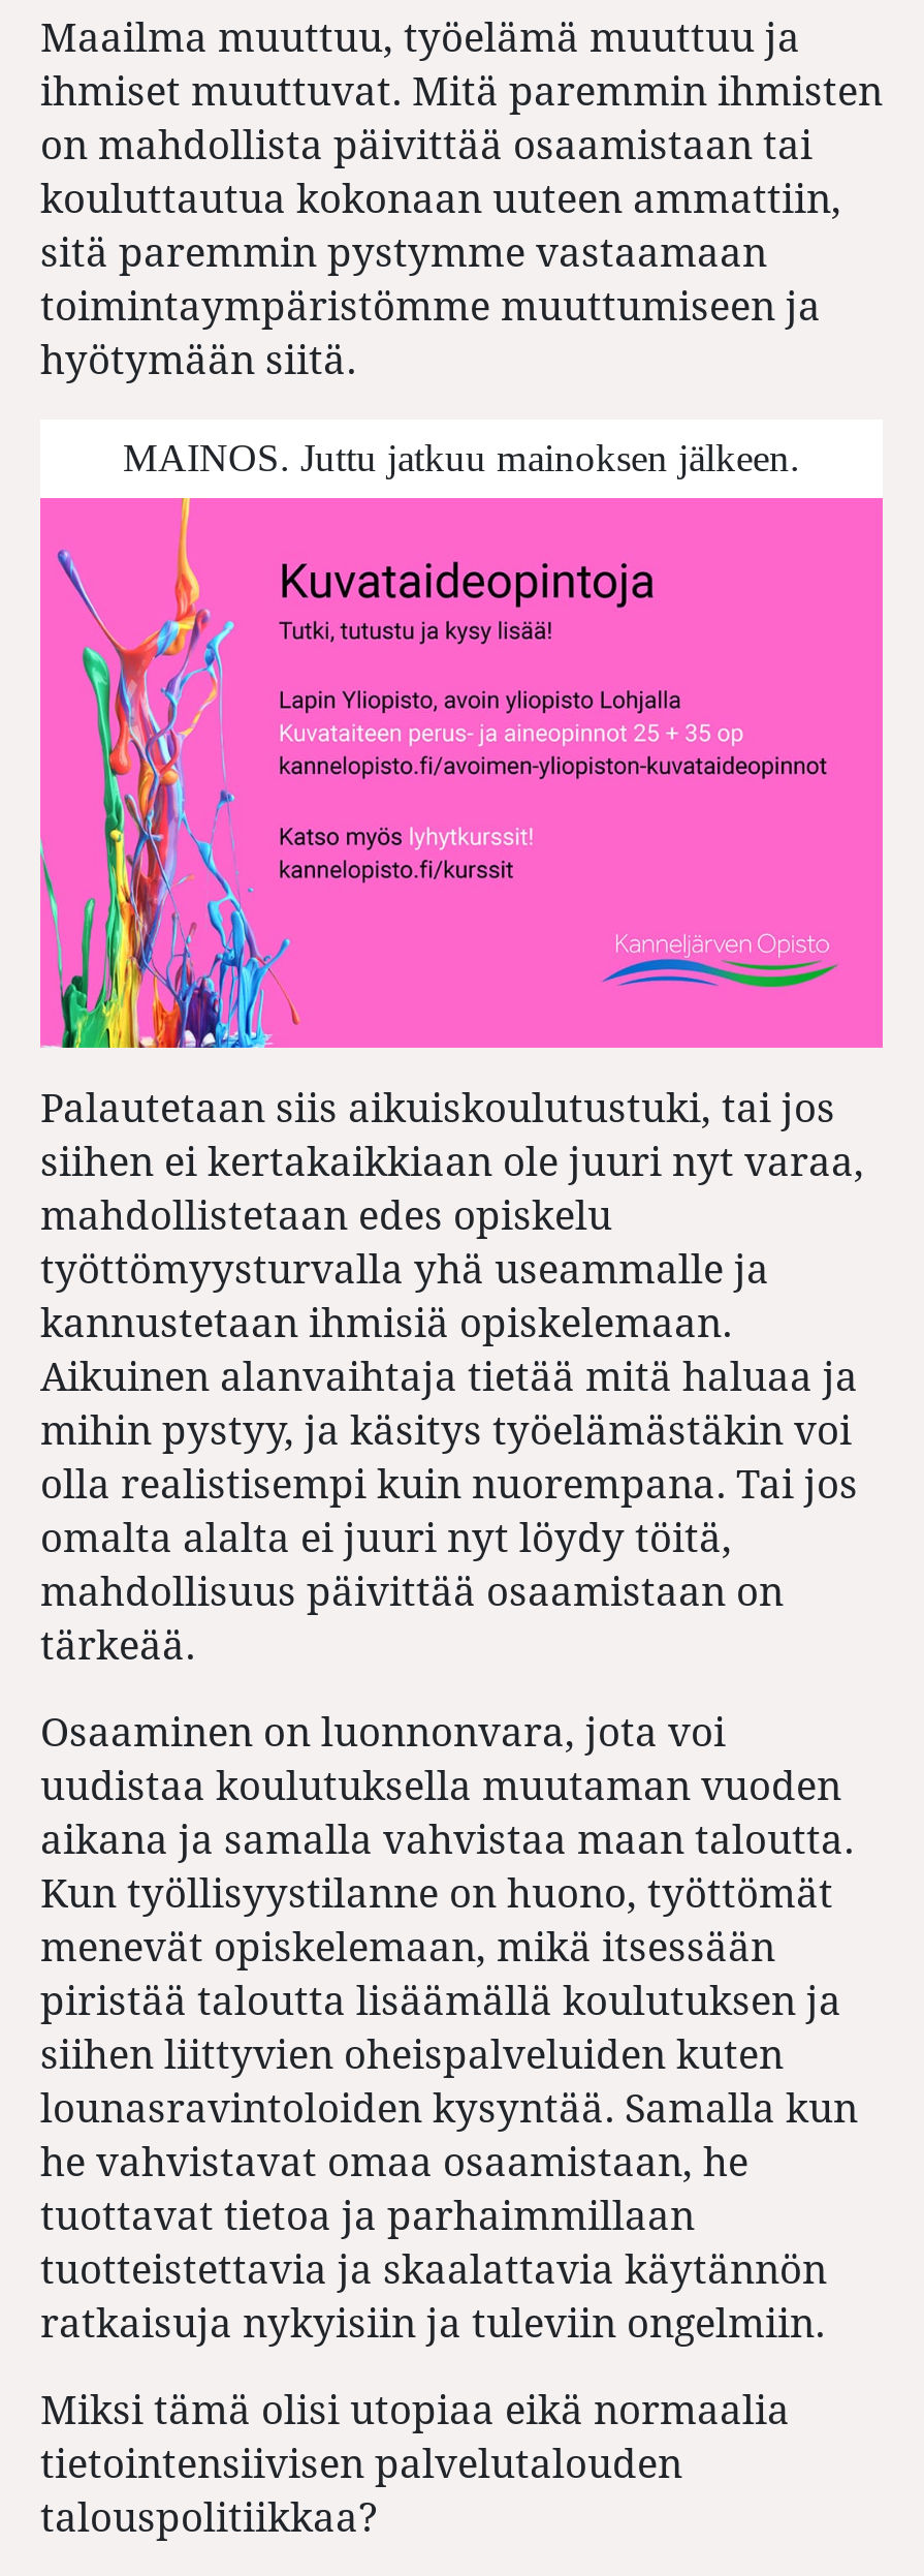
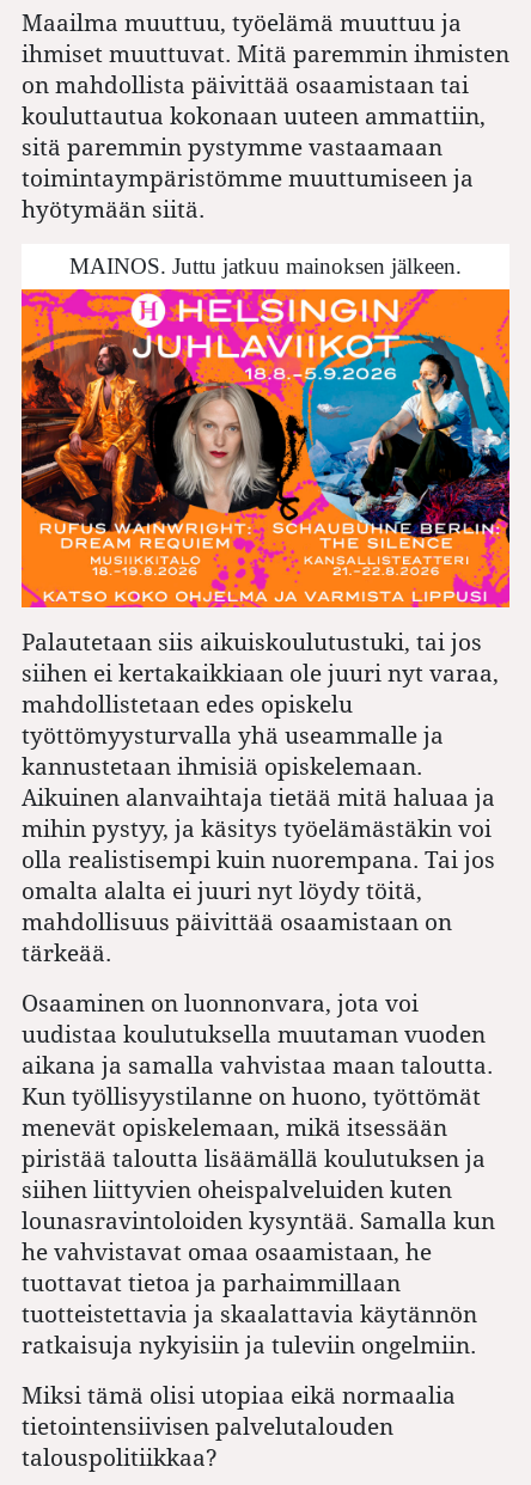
[38,496,885,1050] [image] -> [20,288,511,609] [image]

